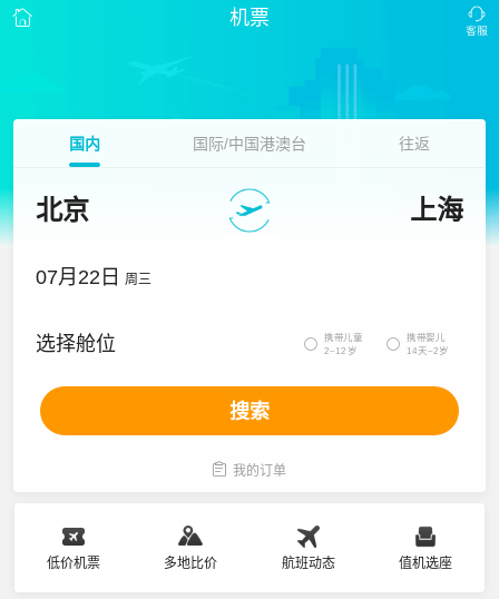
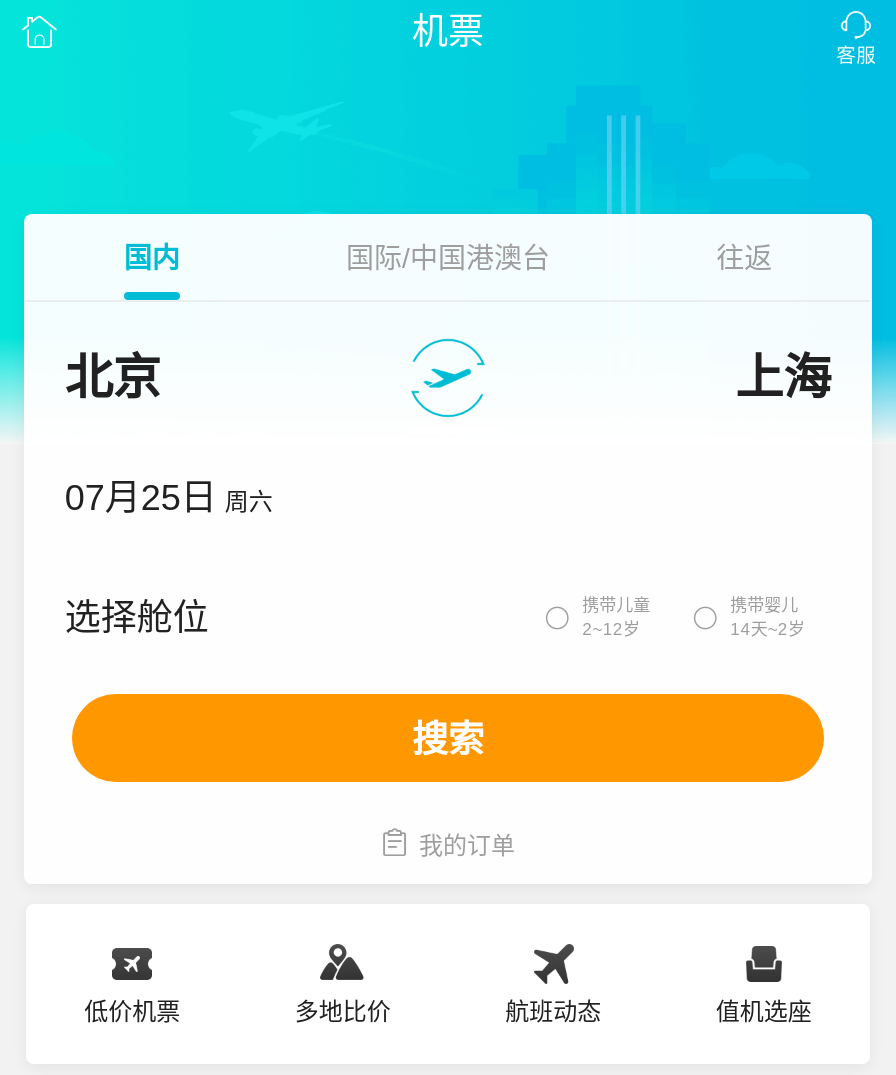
[36,266,152,288] 07月22日 周三 -> [65,478,273,518] 07月25日 周六

